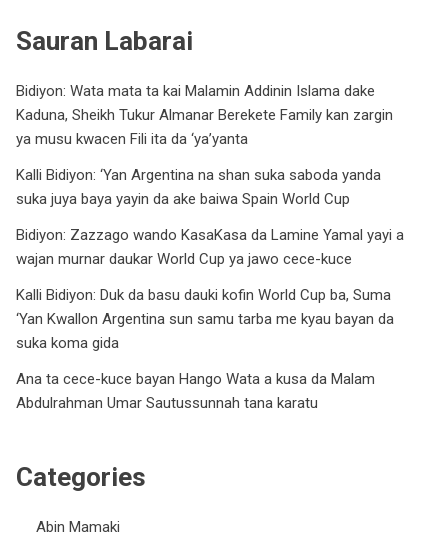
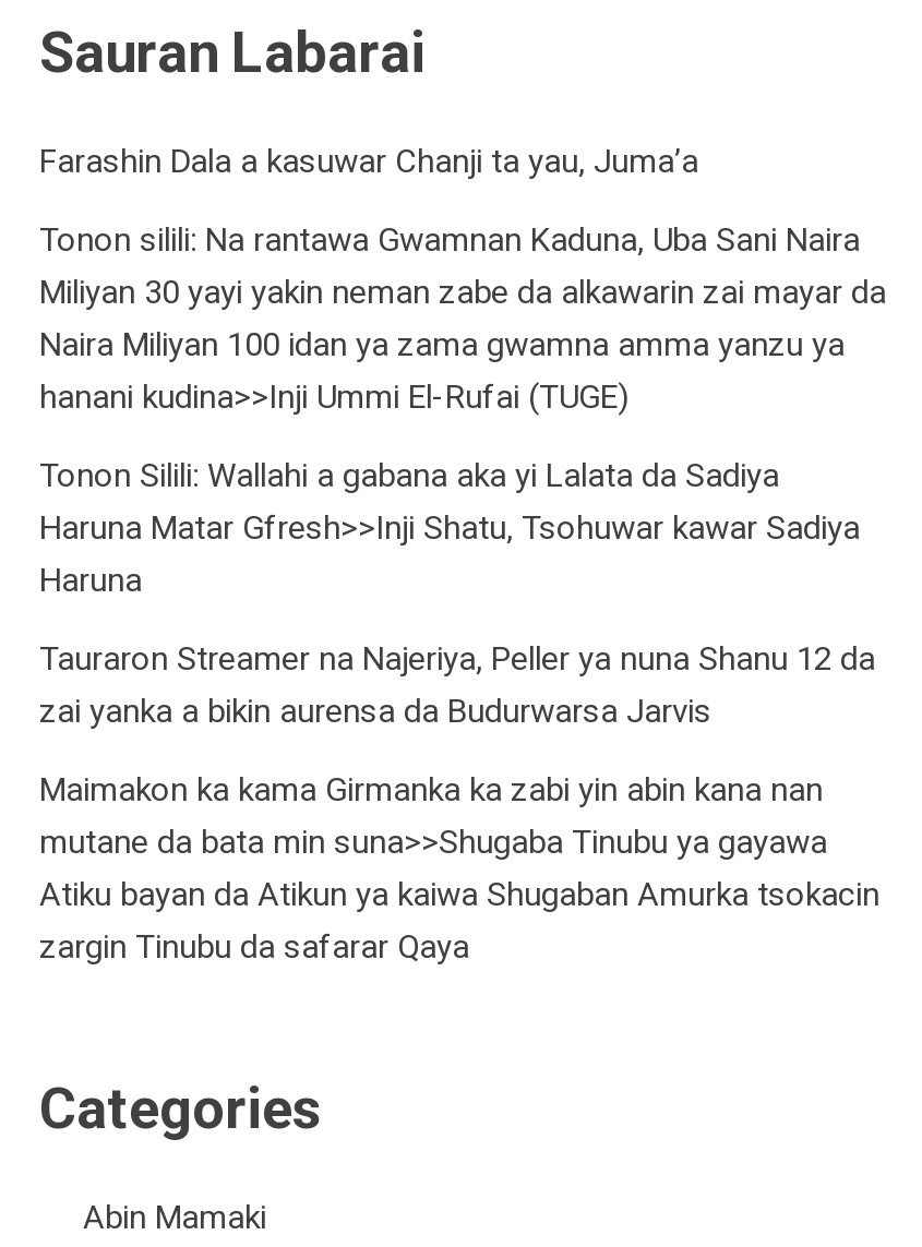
[16,82,393,148] Bidiyon: Wata mata ta kai Malamin Addinin Islama dake | Kaduna, Sheikh Tukur Almanar Berekete Family kan zargin | ya musu kwacen Fili ita da ‘ya’yanta -> [39,142,698,181] Farashin Dala a kasuwar Chanji ta yau, Juma’a
[16,166,381,208] Kalli Bidiyon: ‘Yan Argentina na shan suka saboda yanda | suka juya baya yayin da ake baiwa Spain World Cup -> [39,220,886,417] Tonon silili: Na rantawa Gwamnan Kaduna, Uba Sani Naira | Miliyan 30 yayi yakin neman zabe da alkawarin zai mayar da | Naira Miliyan 100 idan ya zama gwamna amma yanzu ya | hanani kudina>>Inji Ummi El-Rufai (TUGE)
[16,226,404,268] Bidiyon: Zazzago wando KasaKasa da Lamine Yamal yayi a | wajan murnar daukar World Cup ya jawo cece-kuce -> [39,456,860,600] Tonon Silili: Wallahi a gabana aka yi Lalata da Sadiya | Haruna Matar Gfresh>>Inji Shatu, Tsohuwar kawar Sadiya | Haruna
[16,286,394,352] Kalli Bidiyon: Duk da basu dauki kofin World Cup ba, Suma | ‘Yan Kwallon Argentina sun samu tarba me kyau bayan da | suka koma gida -> [39,639,875,731] Tauraron Streamer na Najeriya, Peller ya nuna Shanu 12 da | zai yanka a bikin aurensa da Budurwarsa Jarvis
[16,370,375,412] Ana ta cece-kuce bayan Hango Wata a kusa da Malam | Abdulrahman Umar Sautussunnah tana karatu -> [39,770,879,967] Maimakon ka kama Girmanka ka zabi yin abin kana nan | mutane da bata min suna>>Shugaba Tinubu ya gayawa | Atiku bayan da Atikun ya kaiwa Shugaban Amurka tsokacin | zargin Tinubu da safarar Qaya

